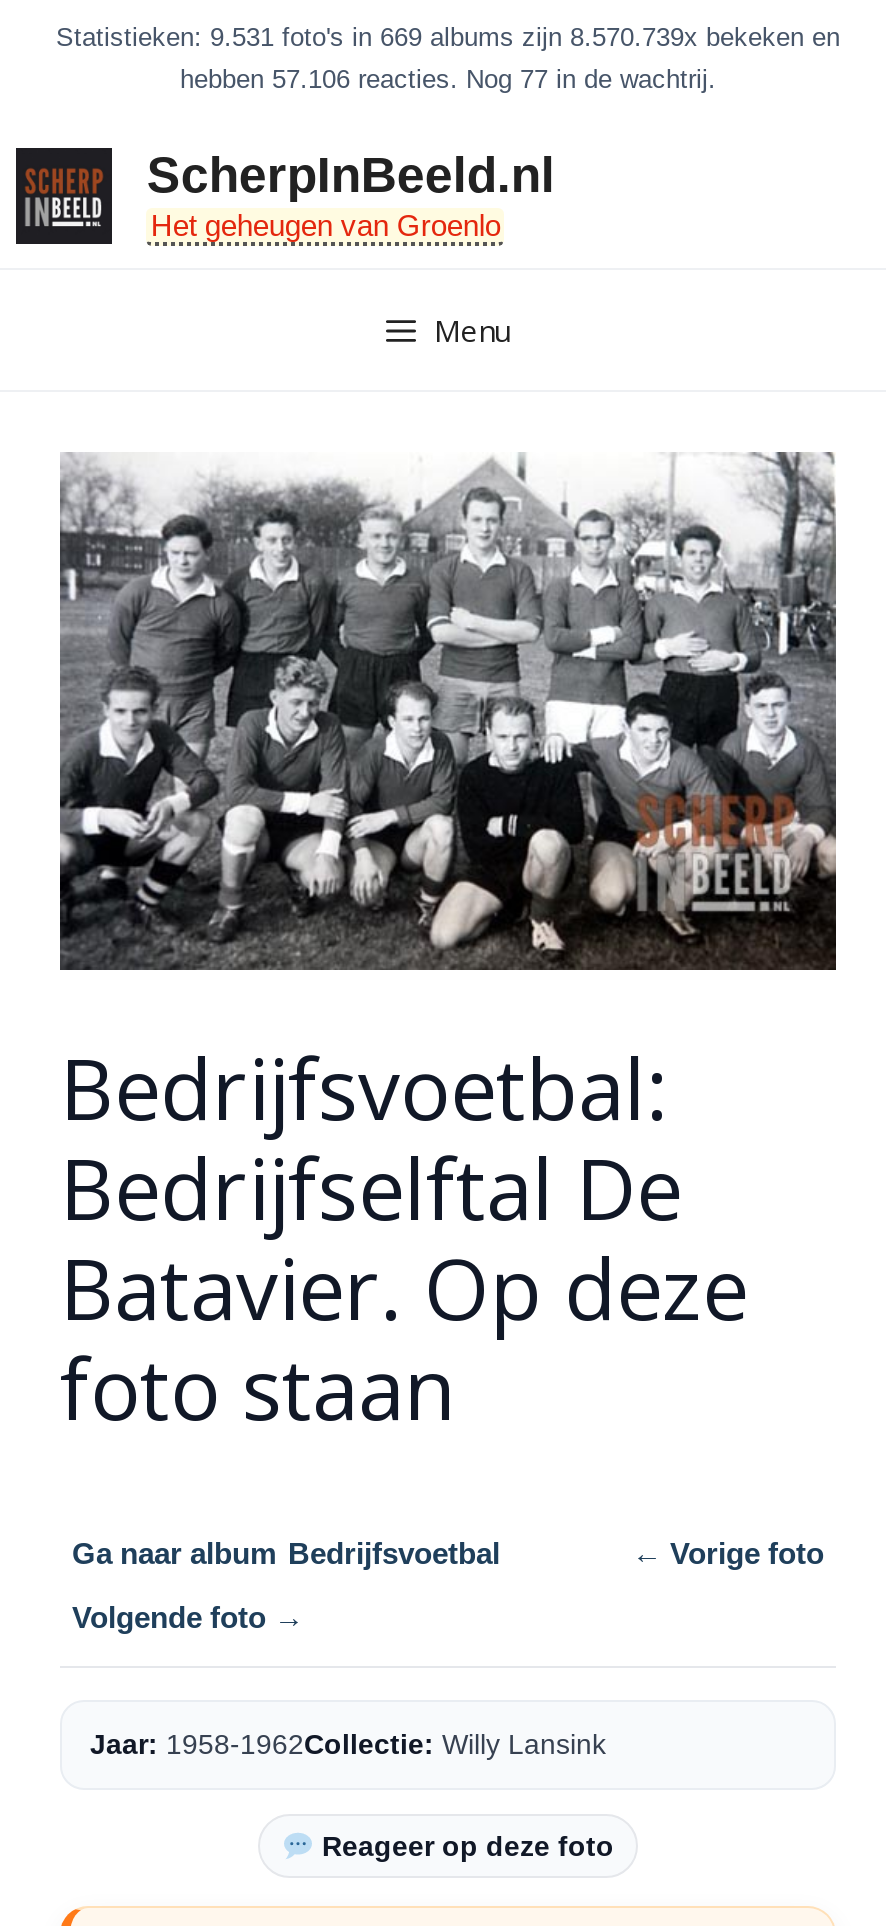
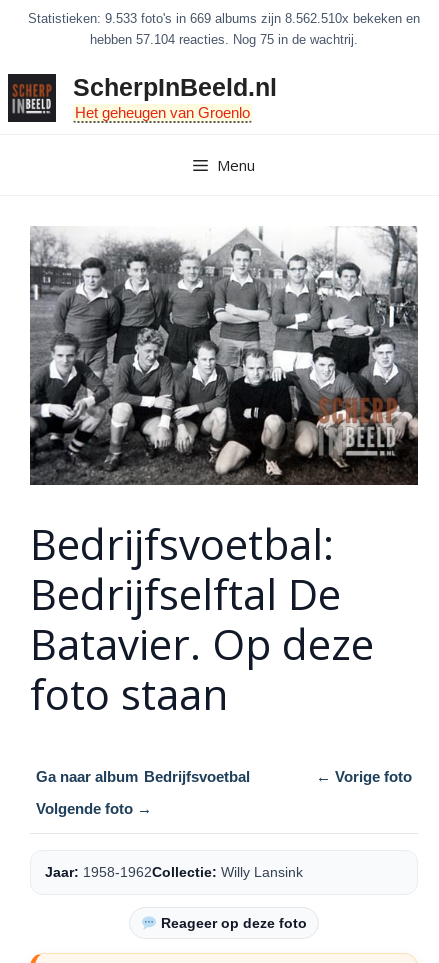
[56,22,840,52] Statistieken: 9.531 foto's in 669 albums zijn 8.570.739x bekeken en -> [28,11,420,26] Statistieken: 9.533 foto's in 669 albums zijn 8.562.510x bekeken en
[180,64,716,94] hebben 57.106 reacties. Nog 77 in de wachtrij. -> [90,32,358,47] hebben 57.104 reacties. Nog 75 in de wachtrij.

